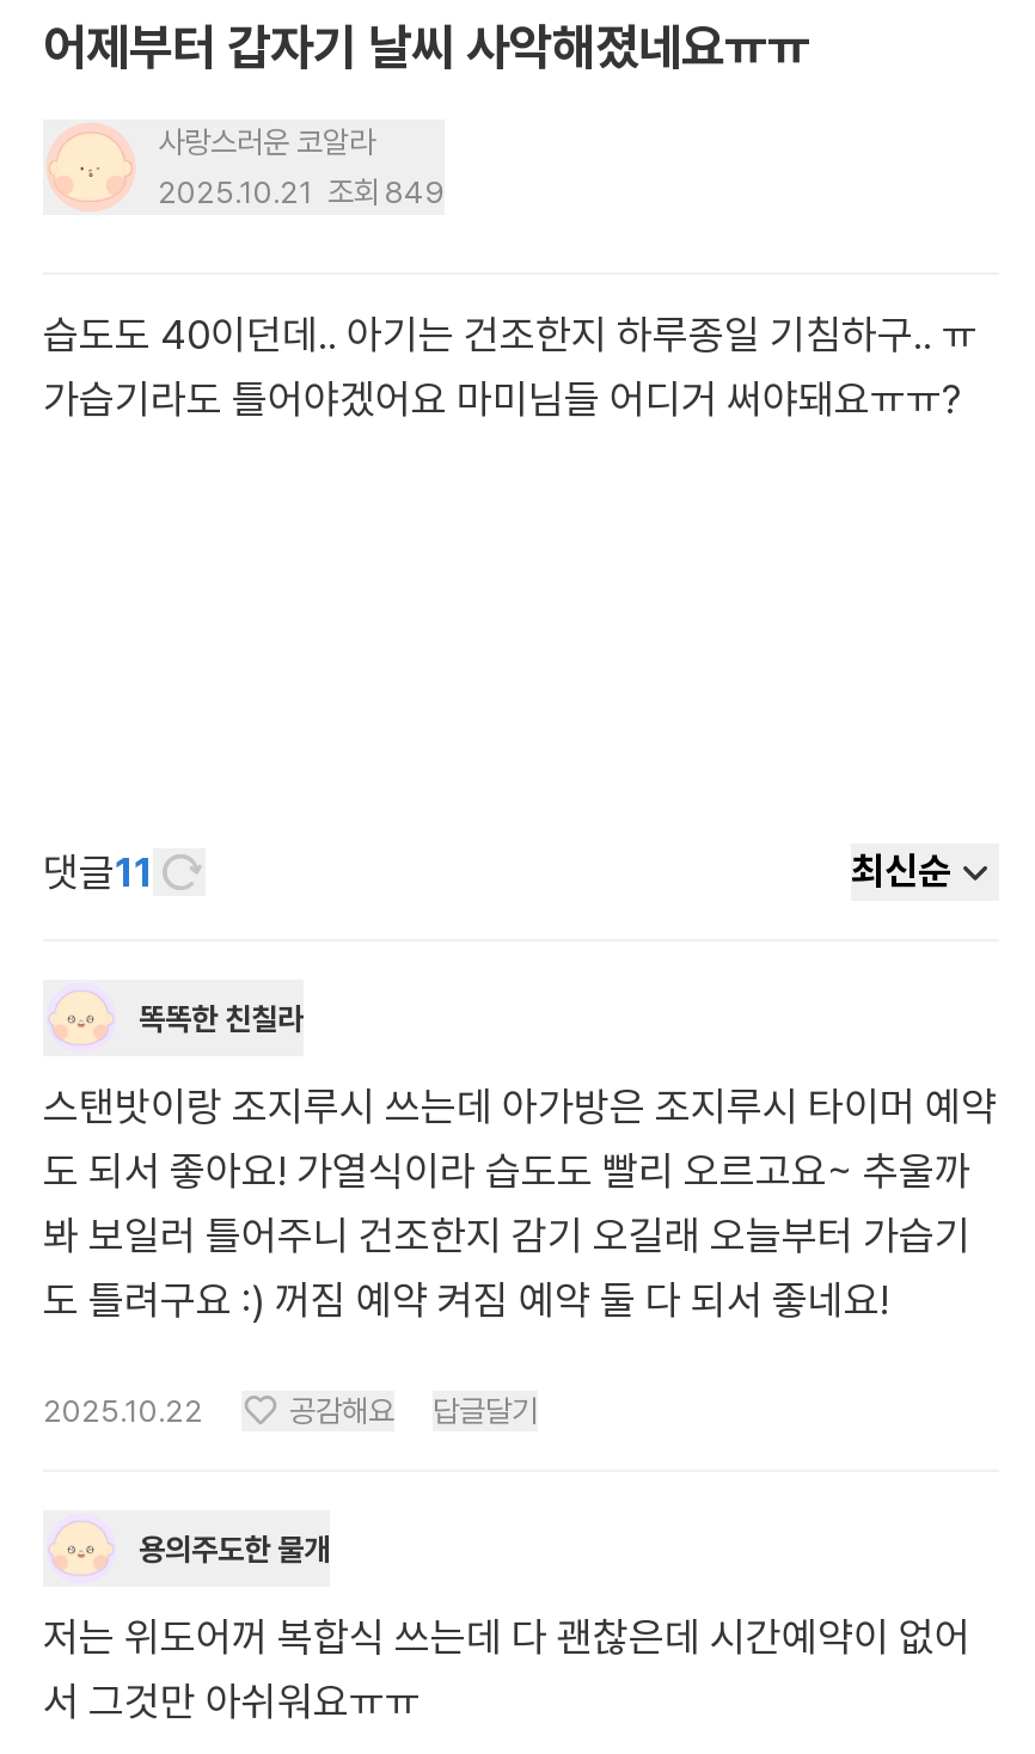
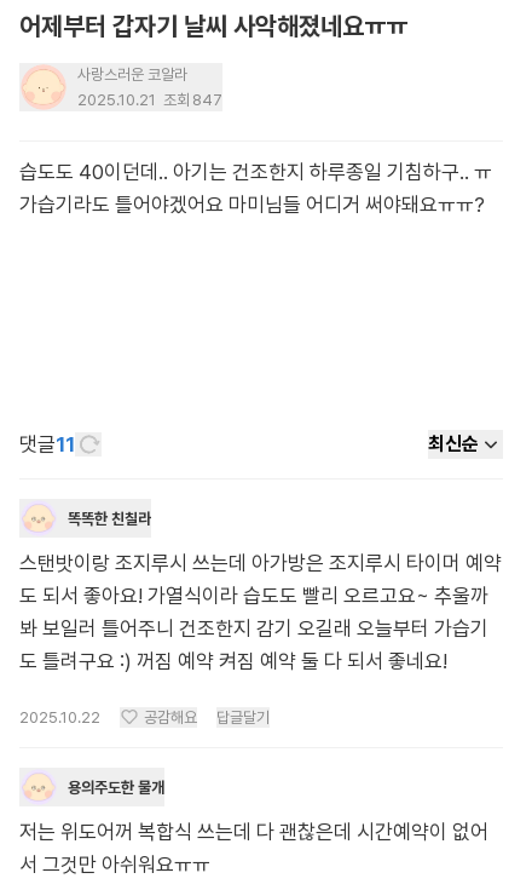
[158,174,445,210] 2025.10.21 조회 849 -> [77,91,222,109] 2025.10.21 조회 847

